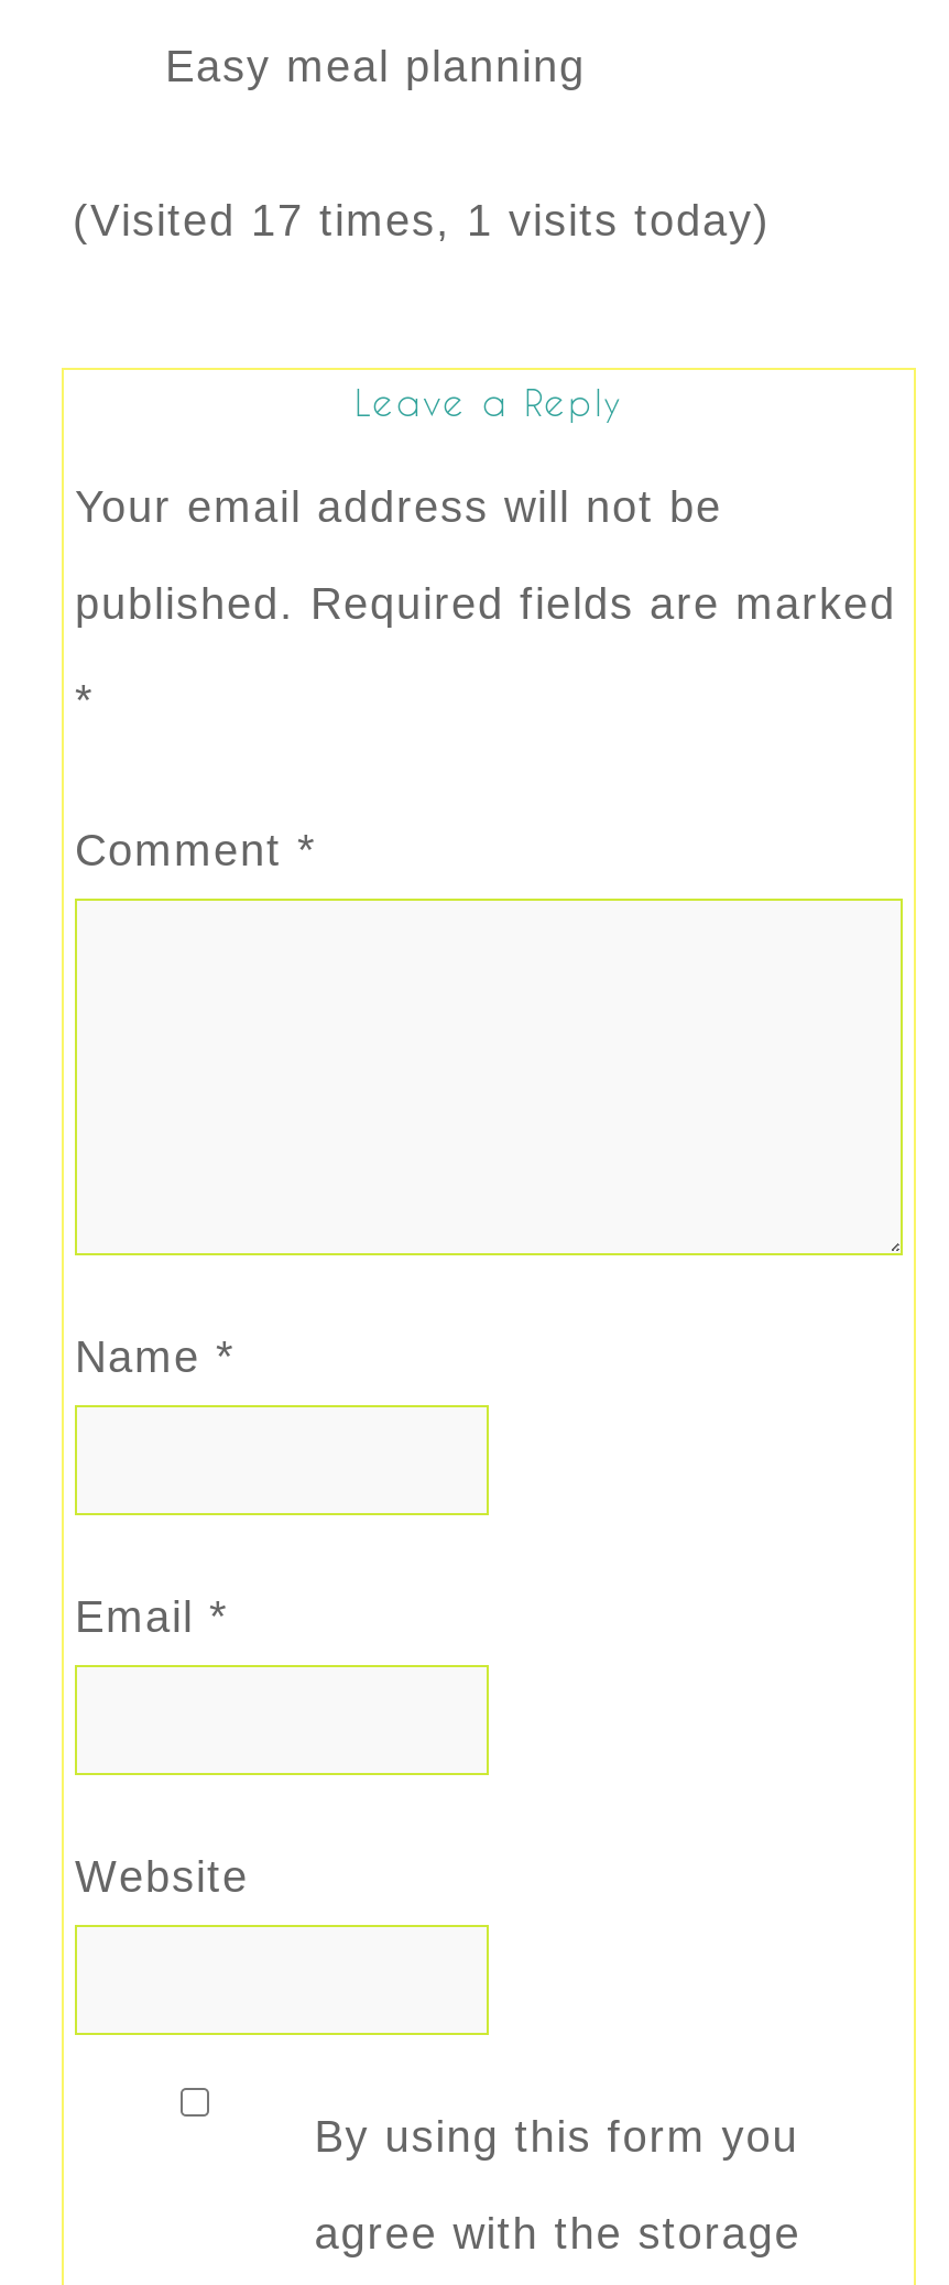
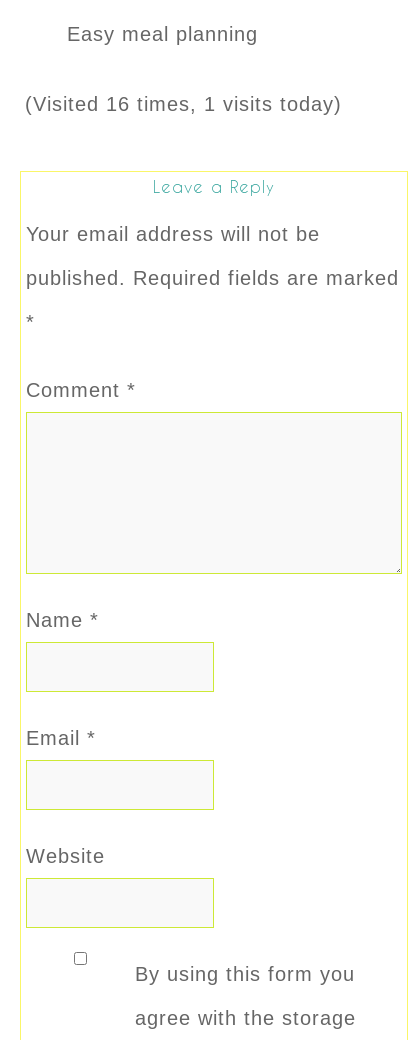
[73,196,771,244] (Visited 17 times, 1 visits today) -> [25,93,342,115] (Visited 16 times, 1 visits today)

